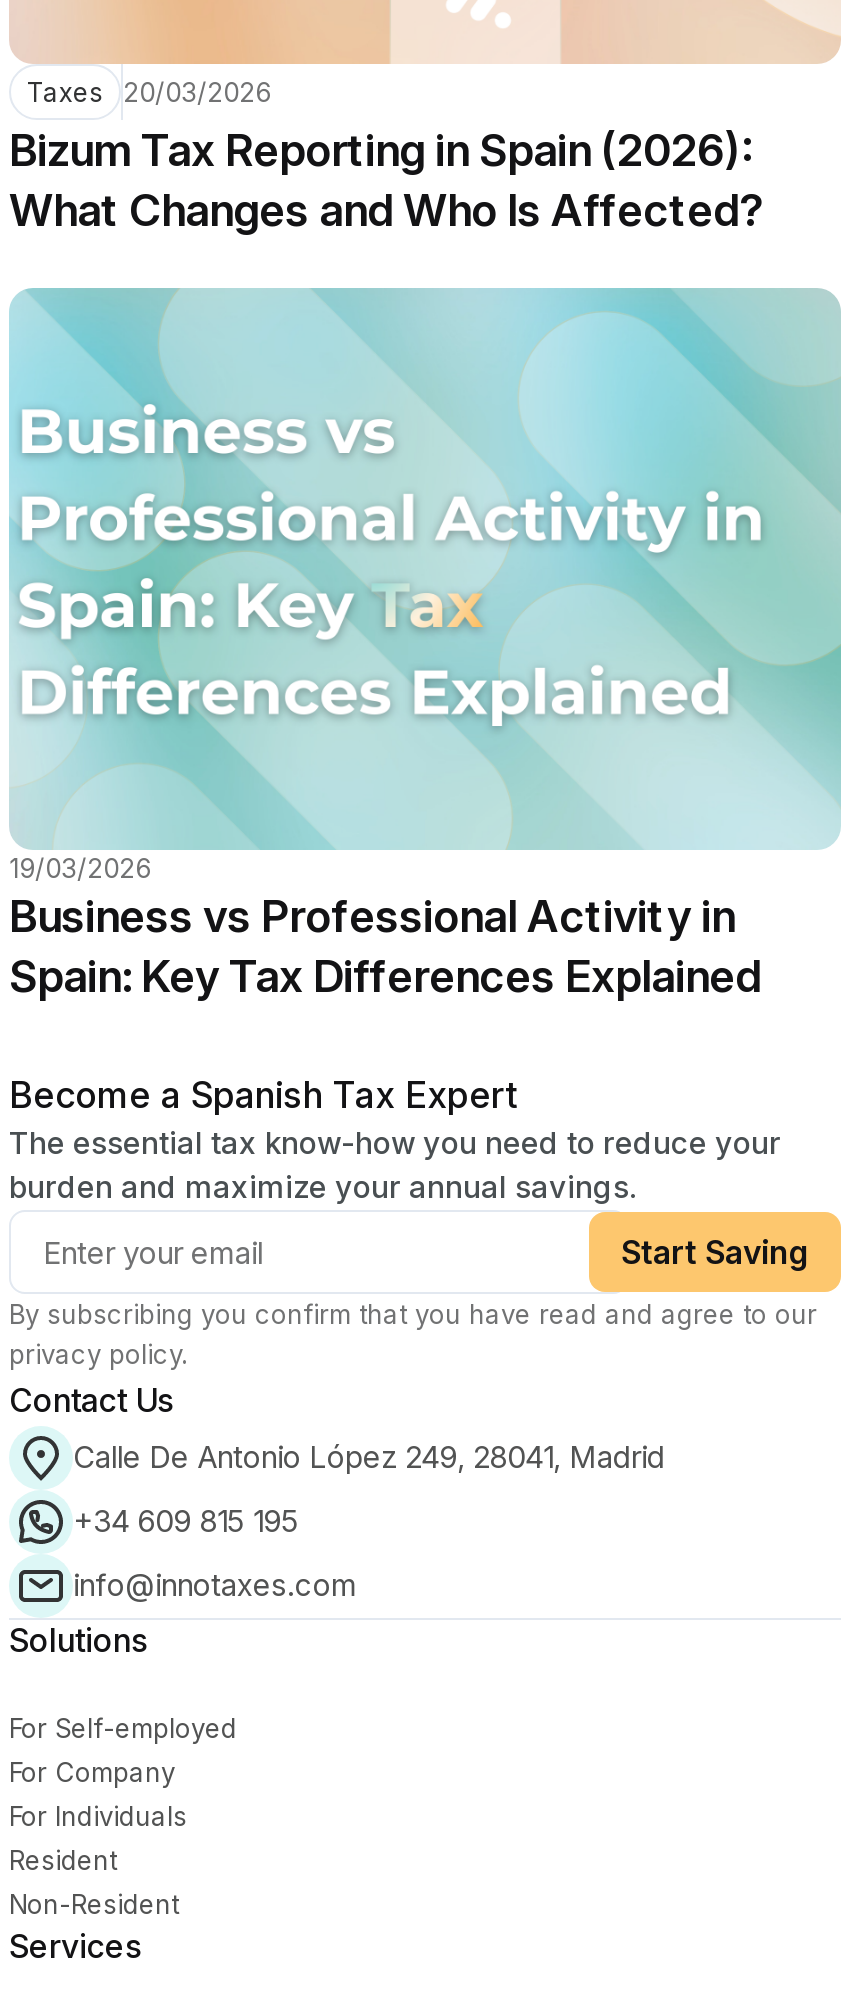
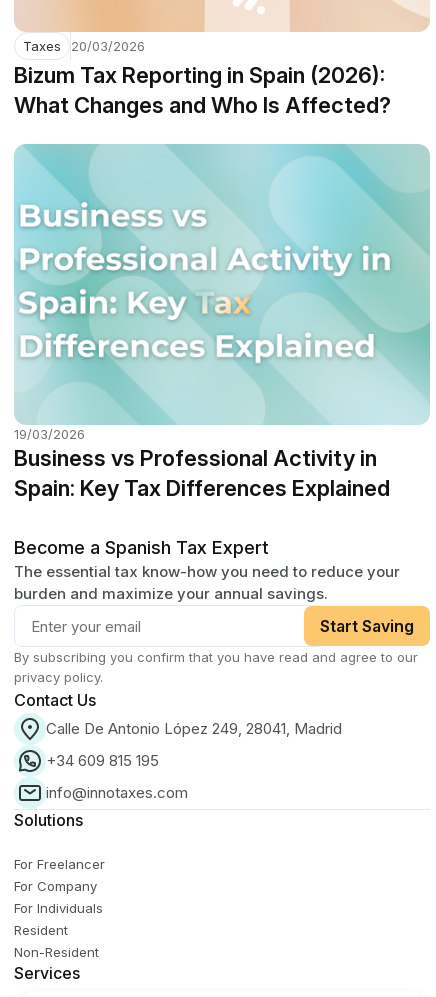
[9,1711,237,1743] For Self-employed -> [14,855,105,871] For Freelancer

